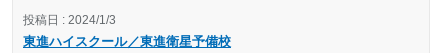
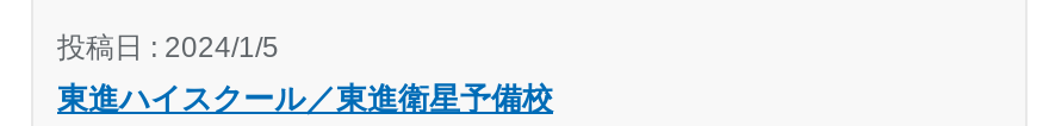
[23,13,116,27] 投稿日 : 2024/1/3 -> [57,31,279,65] 投稿日 : 2024/1/5

